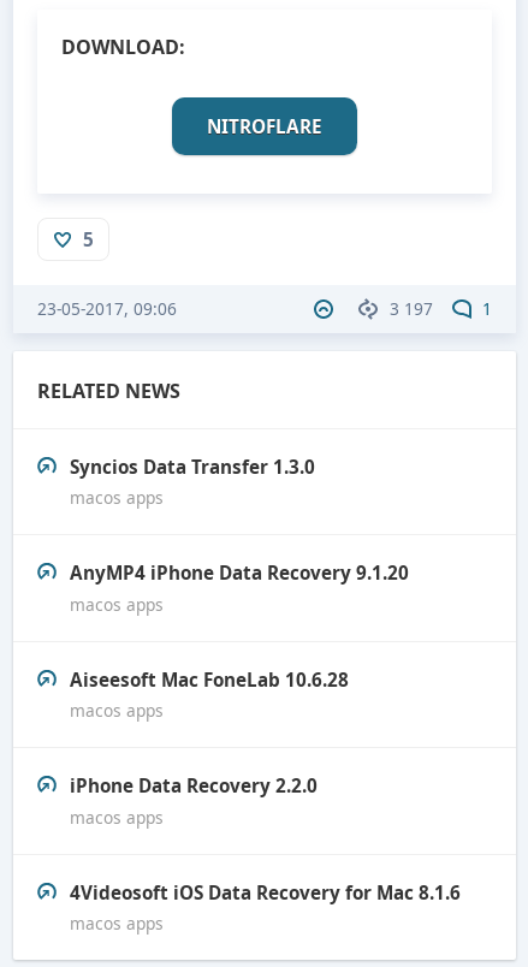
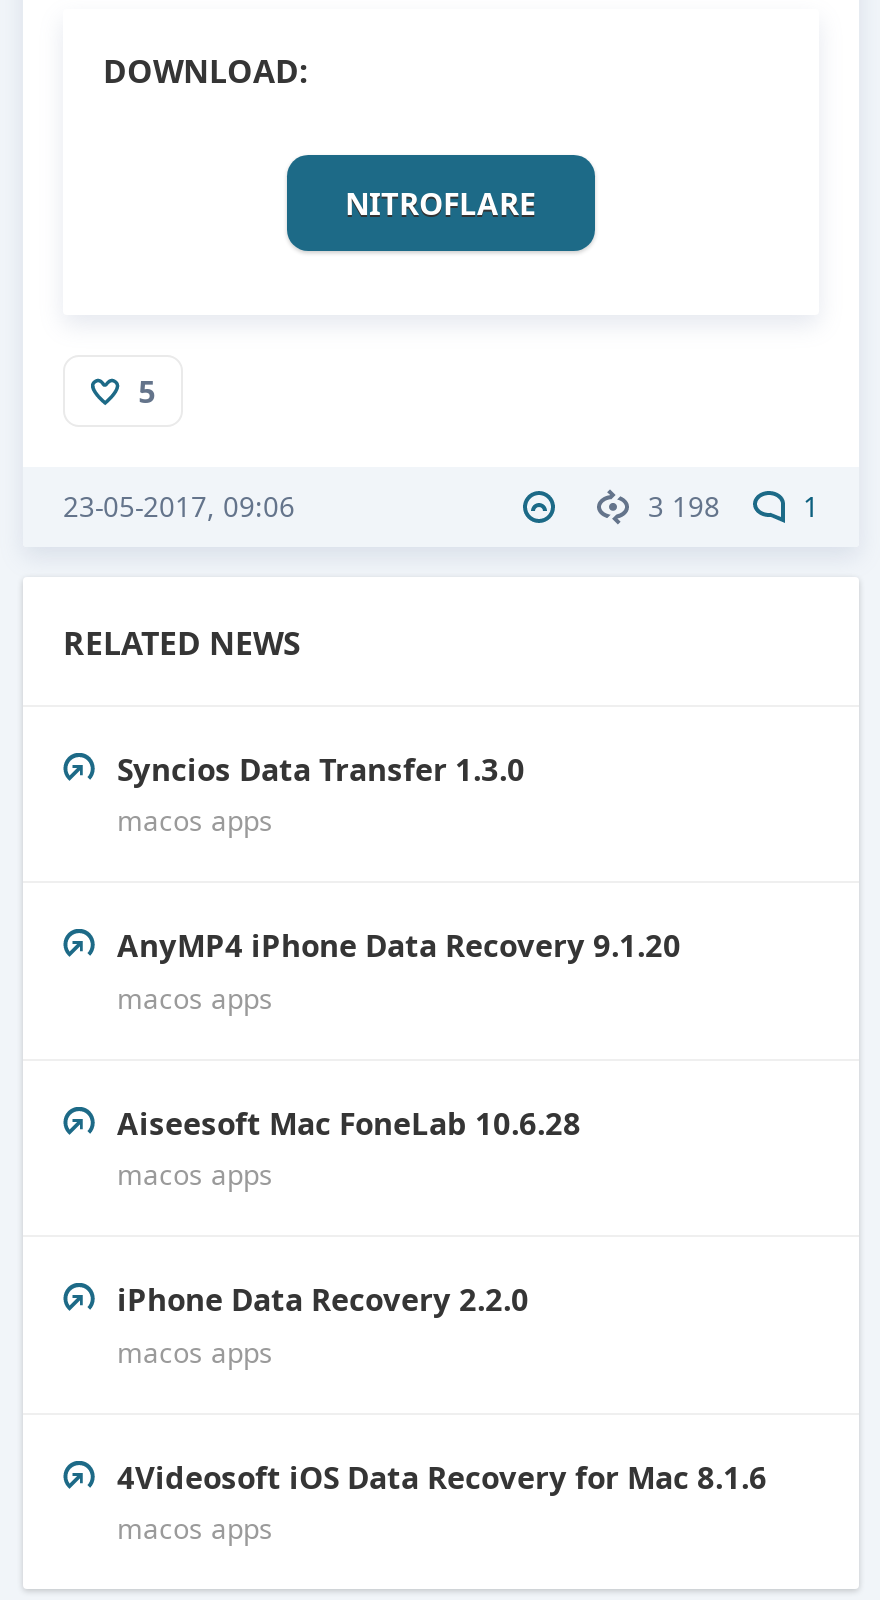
[384,297,492,320] 3 197 1 -> [640,487,819,525] 3 198 1

